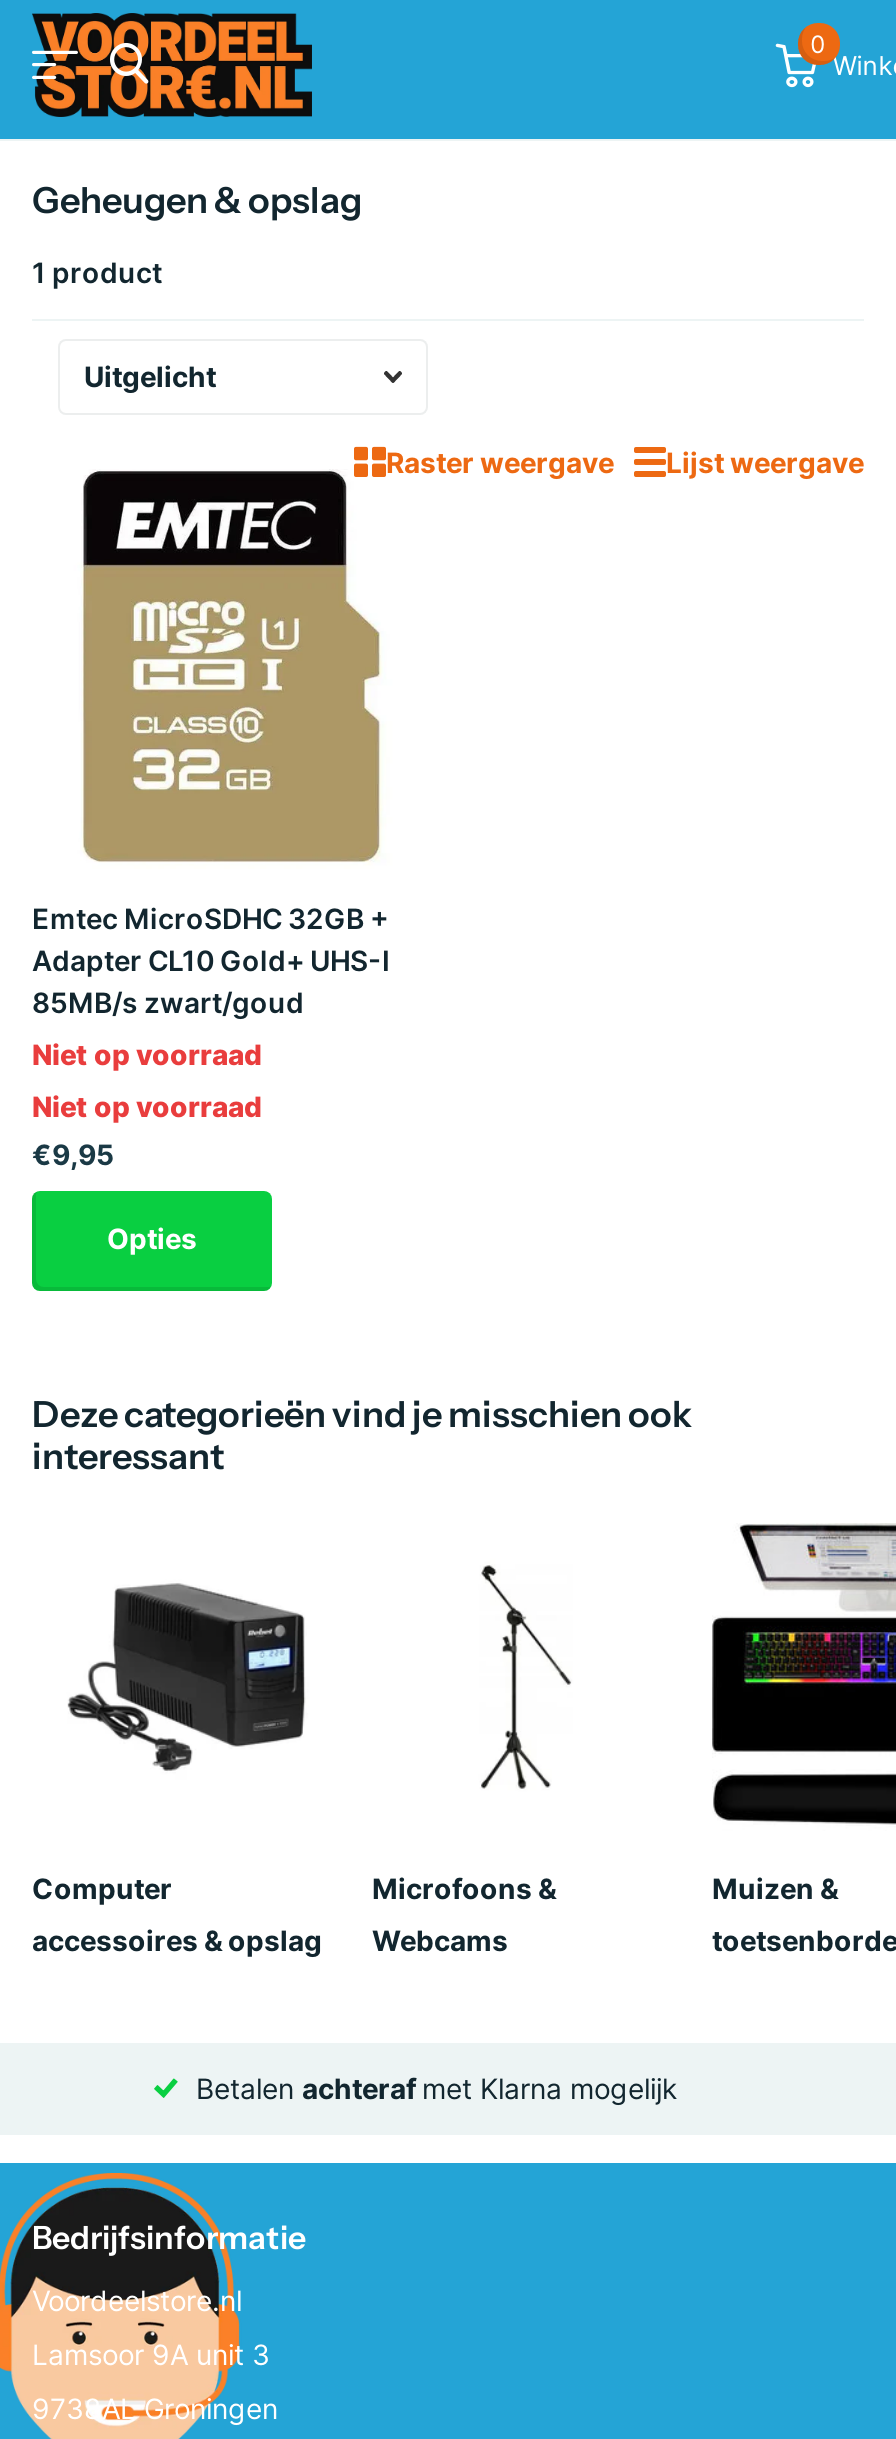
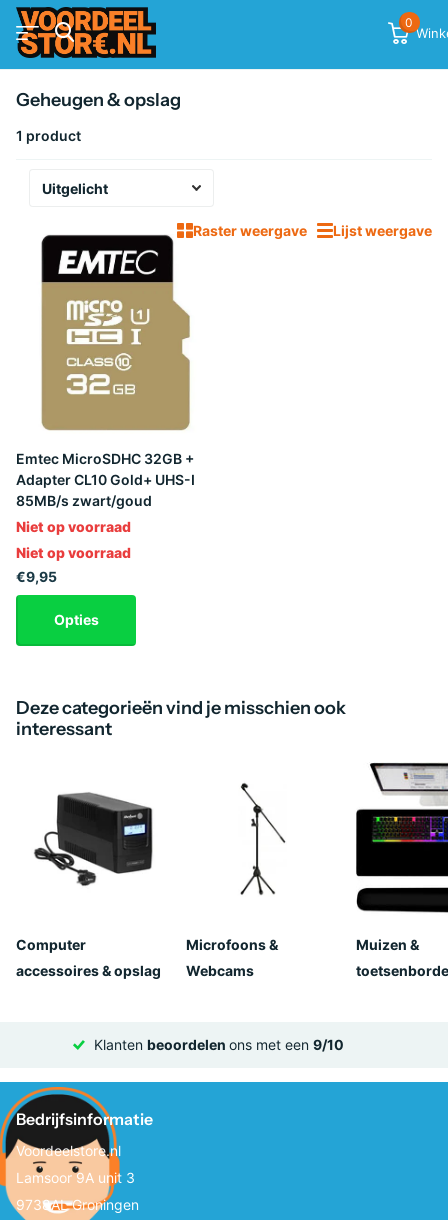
[196,2070,678,2104] Betalen achteraf met Klarna mogelijk -> [93,1036,343,1053] Klanten beoordelen ons met een 9/10

